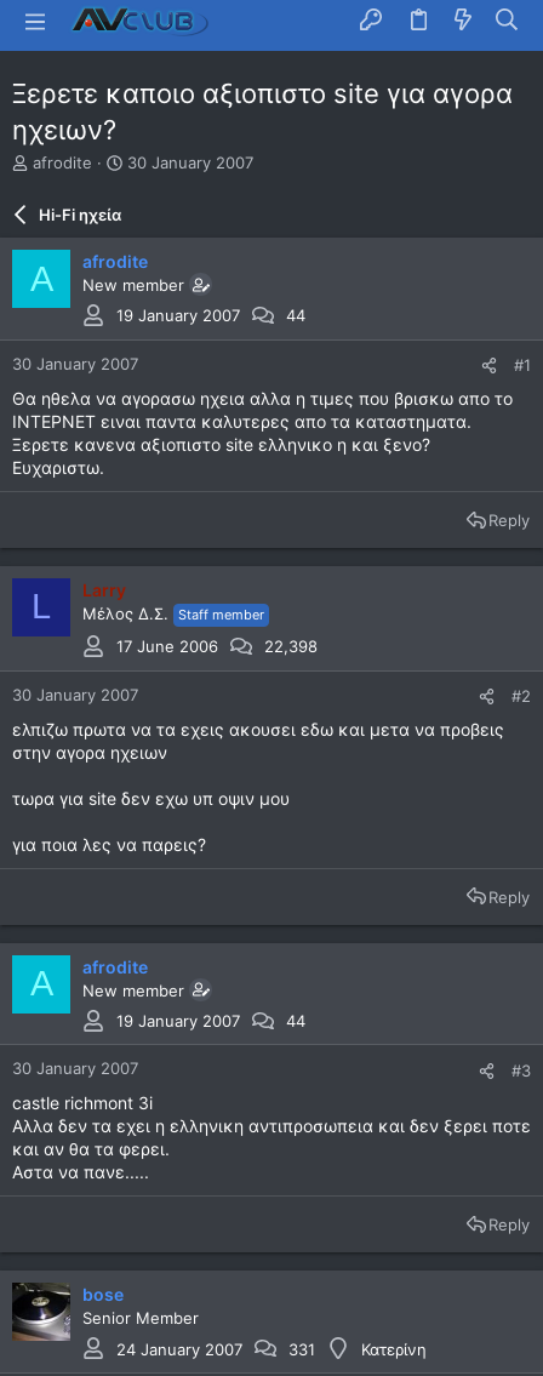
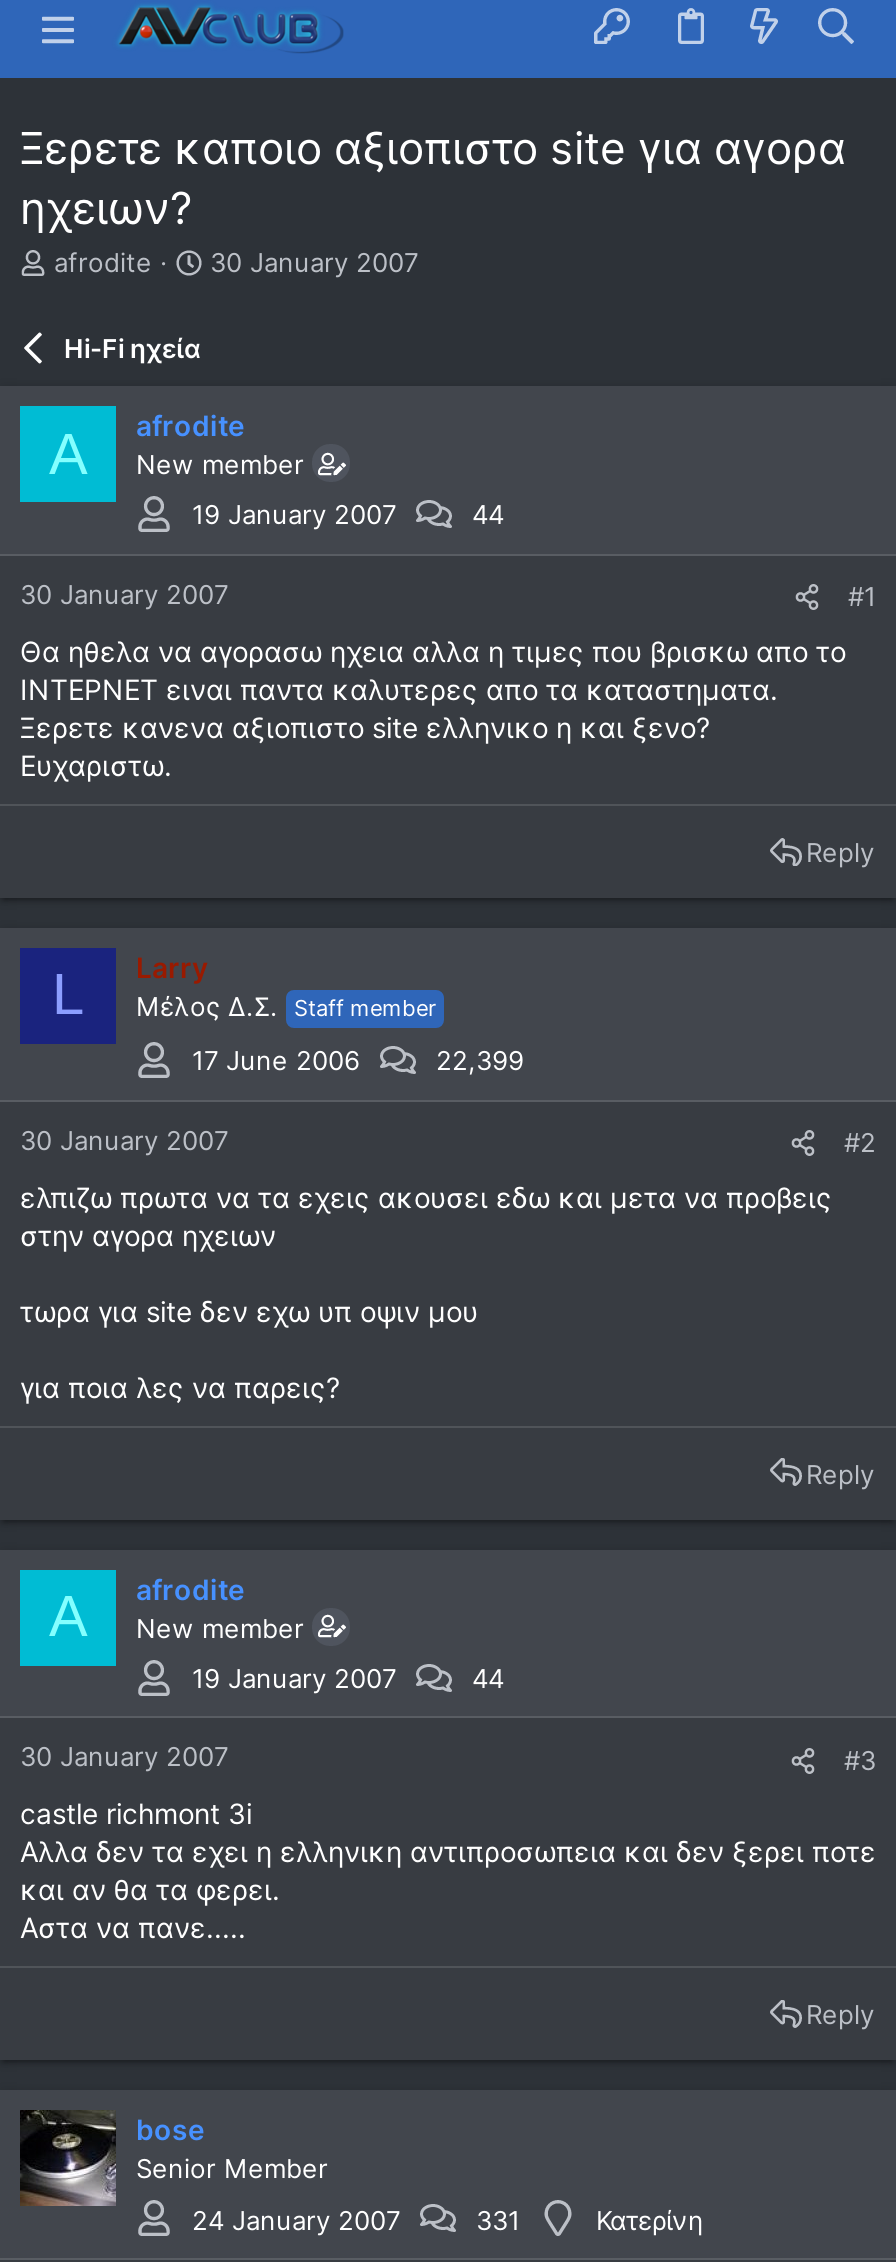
[264,637,318,656] 22,398 -> [436,1044,524,1076] 22,399

